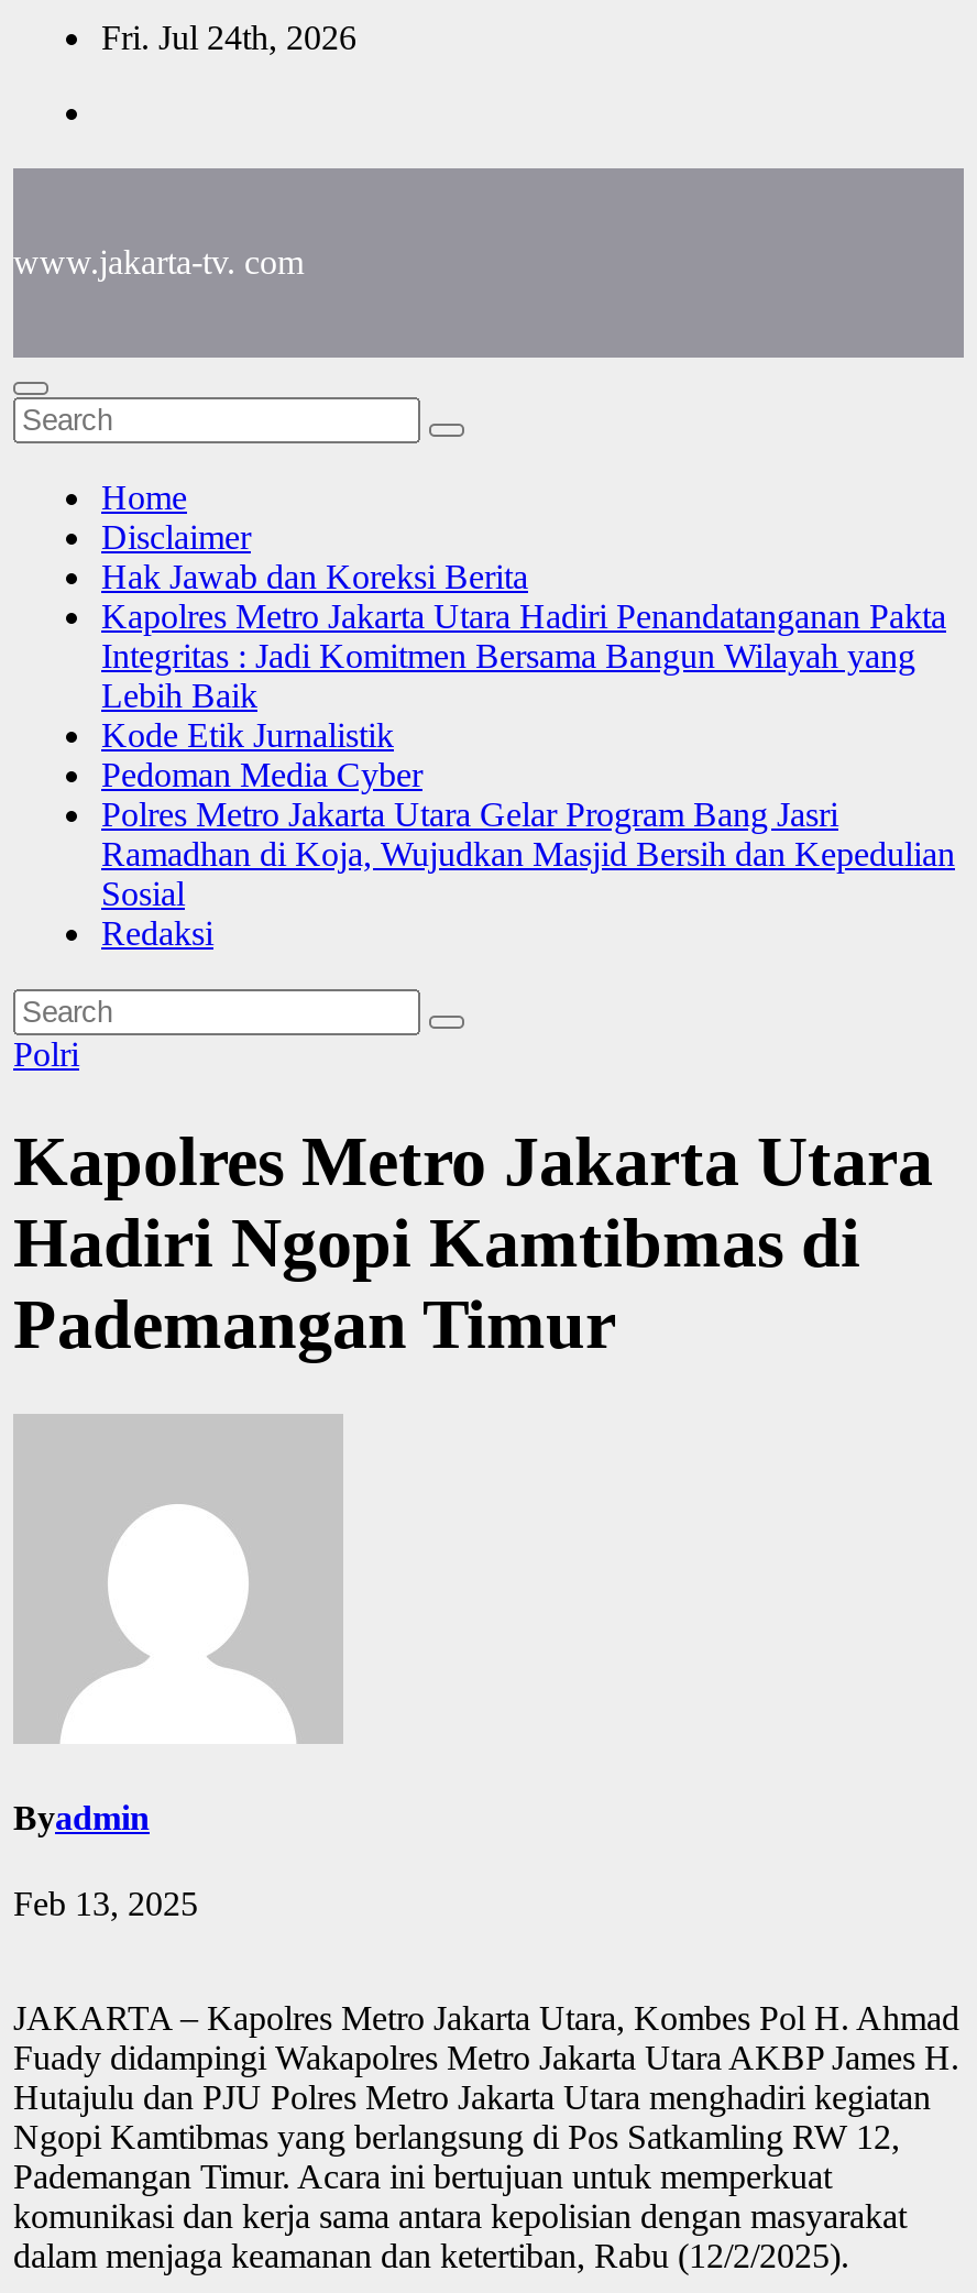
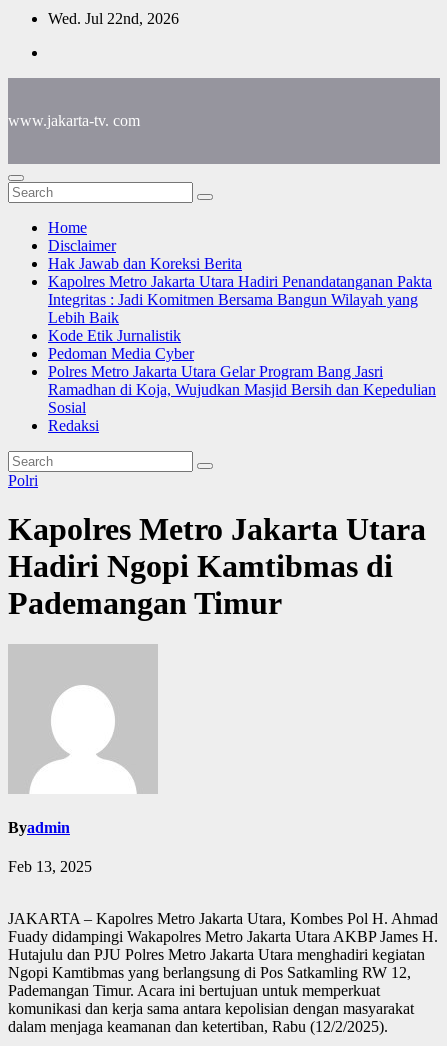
[101,19,356,56] Fri. Jul 24th, 2026 -> [48,10,179,27] Wed. Jul 22nd, 2026

